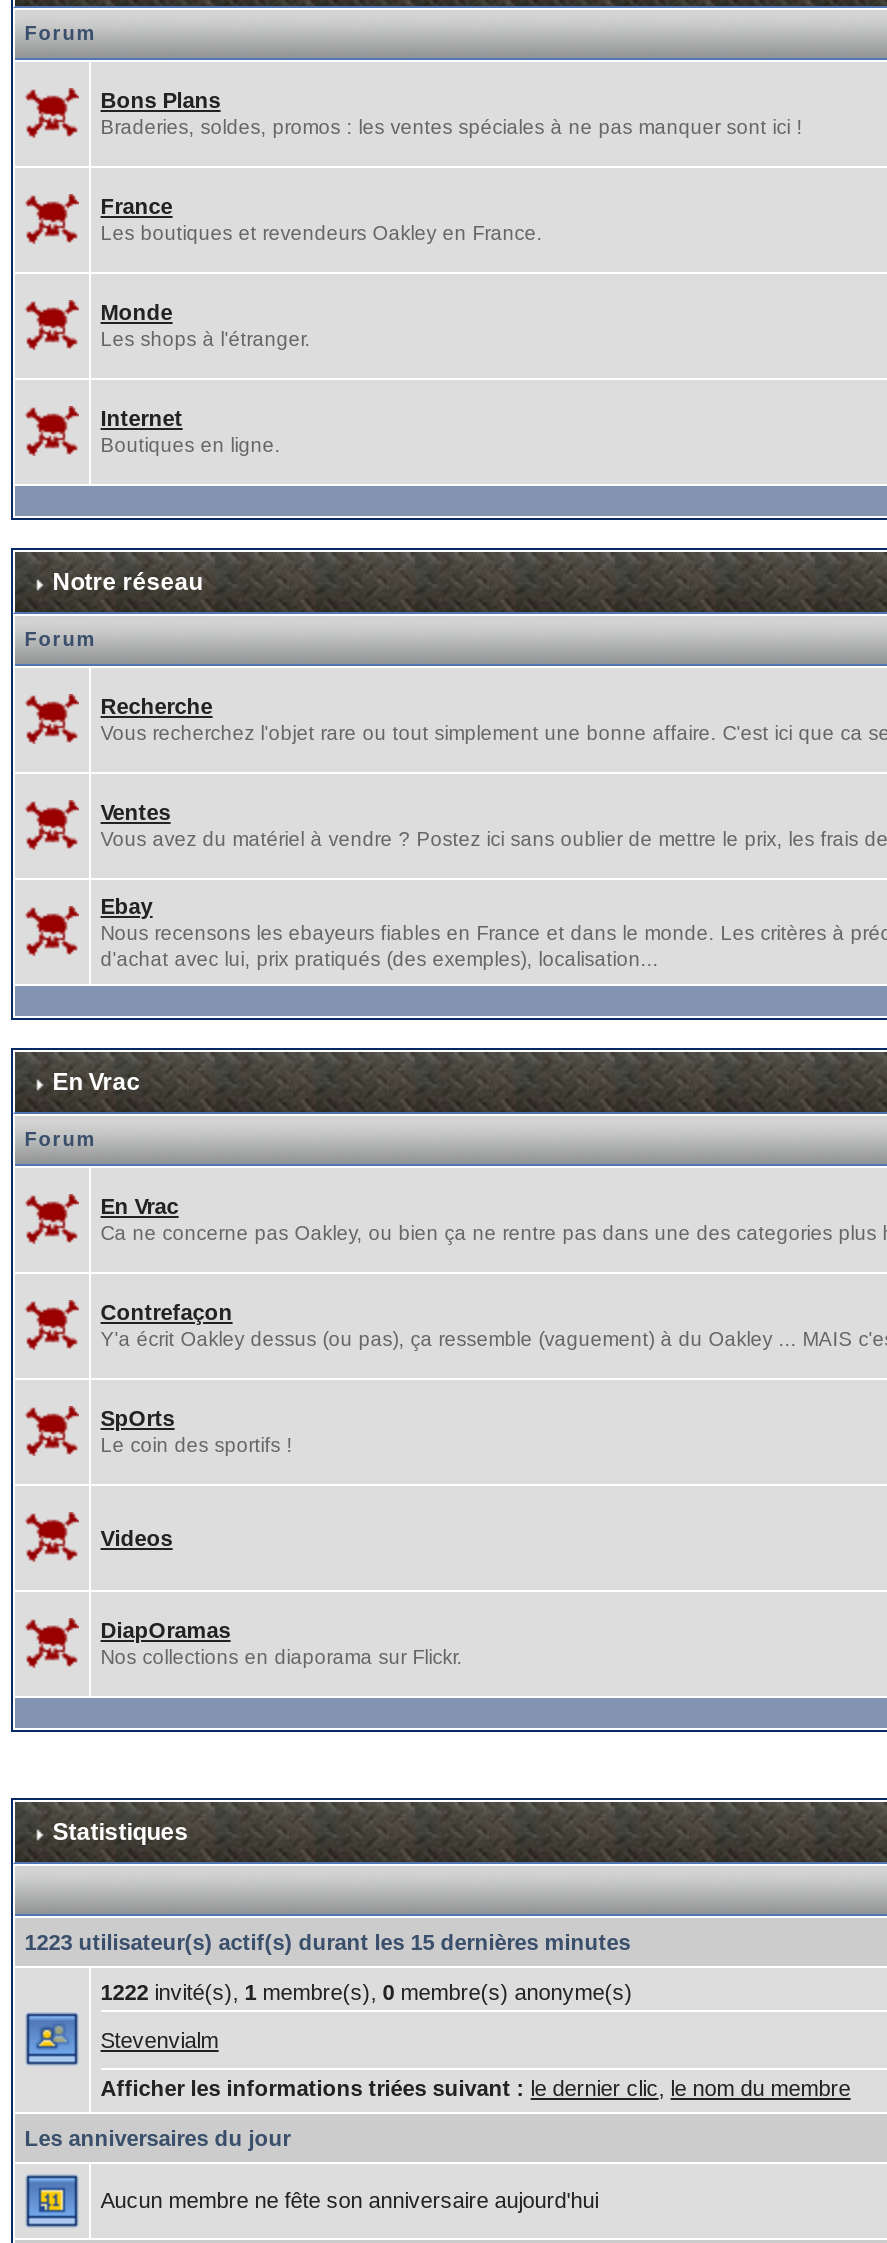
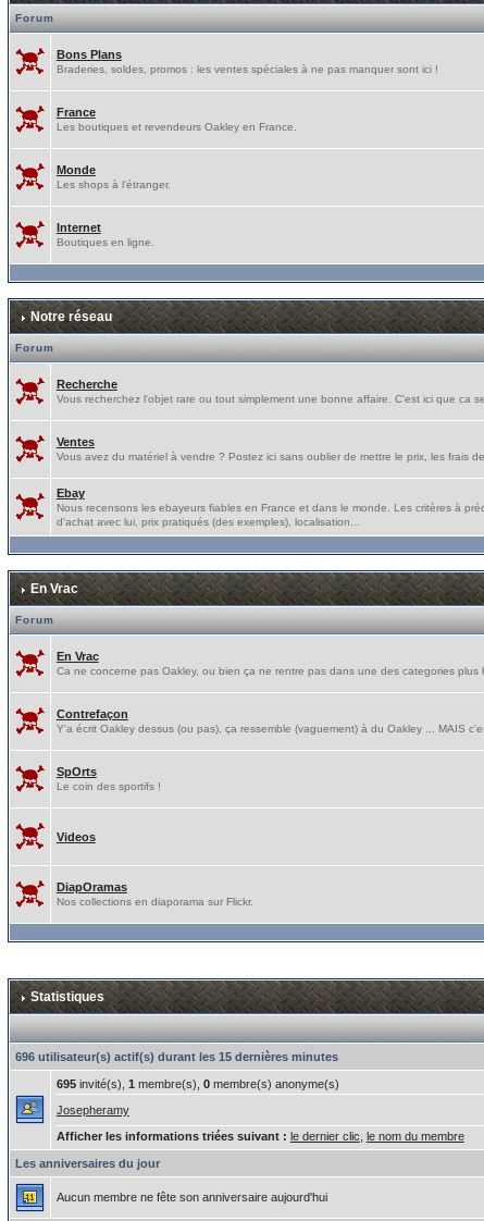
[25,1930,631,1954] 1223 utilisateur(s) actif(s) durant les 15 dernières minutes -> [15,1050,338,1063] 696 utilisateur(s) actif(s) durant les 15 dernières minutes
[101,1980,633,2004] 1222 invité(s), 1 membre(s), 0 membre(s) anonyme(s) -> [56,1077,339,1090] 695 invité(s), 1 membre(s), 0 membre(s) anonyme(s)
[101,2028,219,2052] Stevenvialm -> [56,1103,129,1117] Josepheramy

